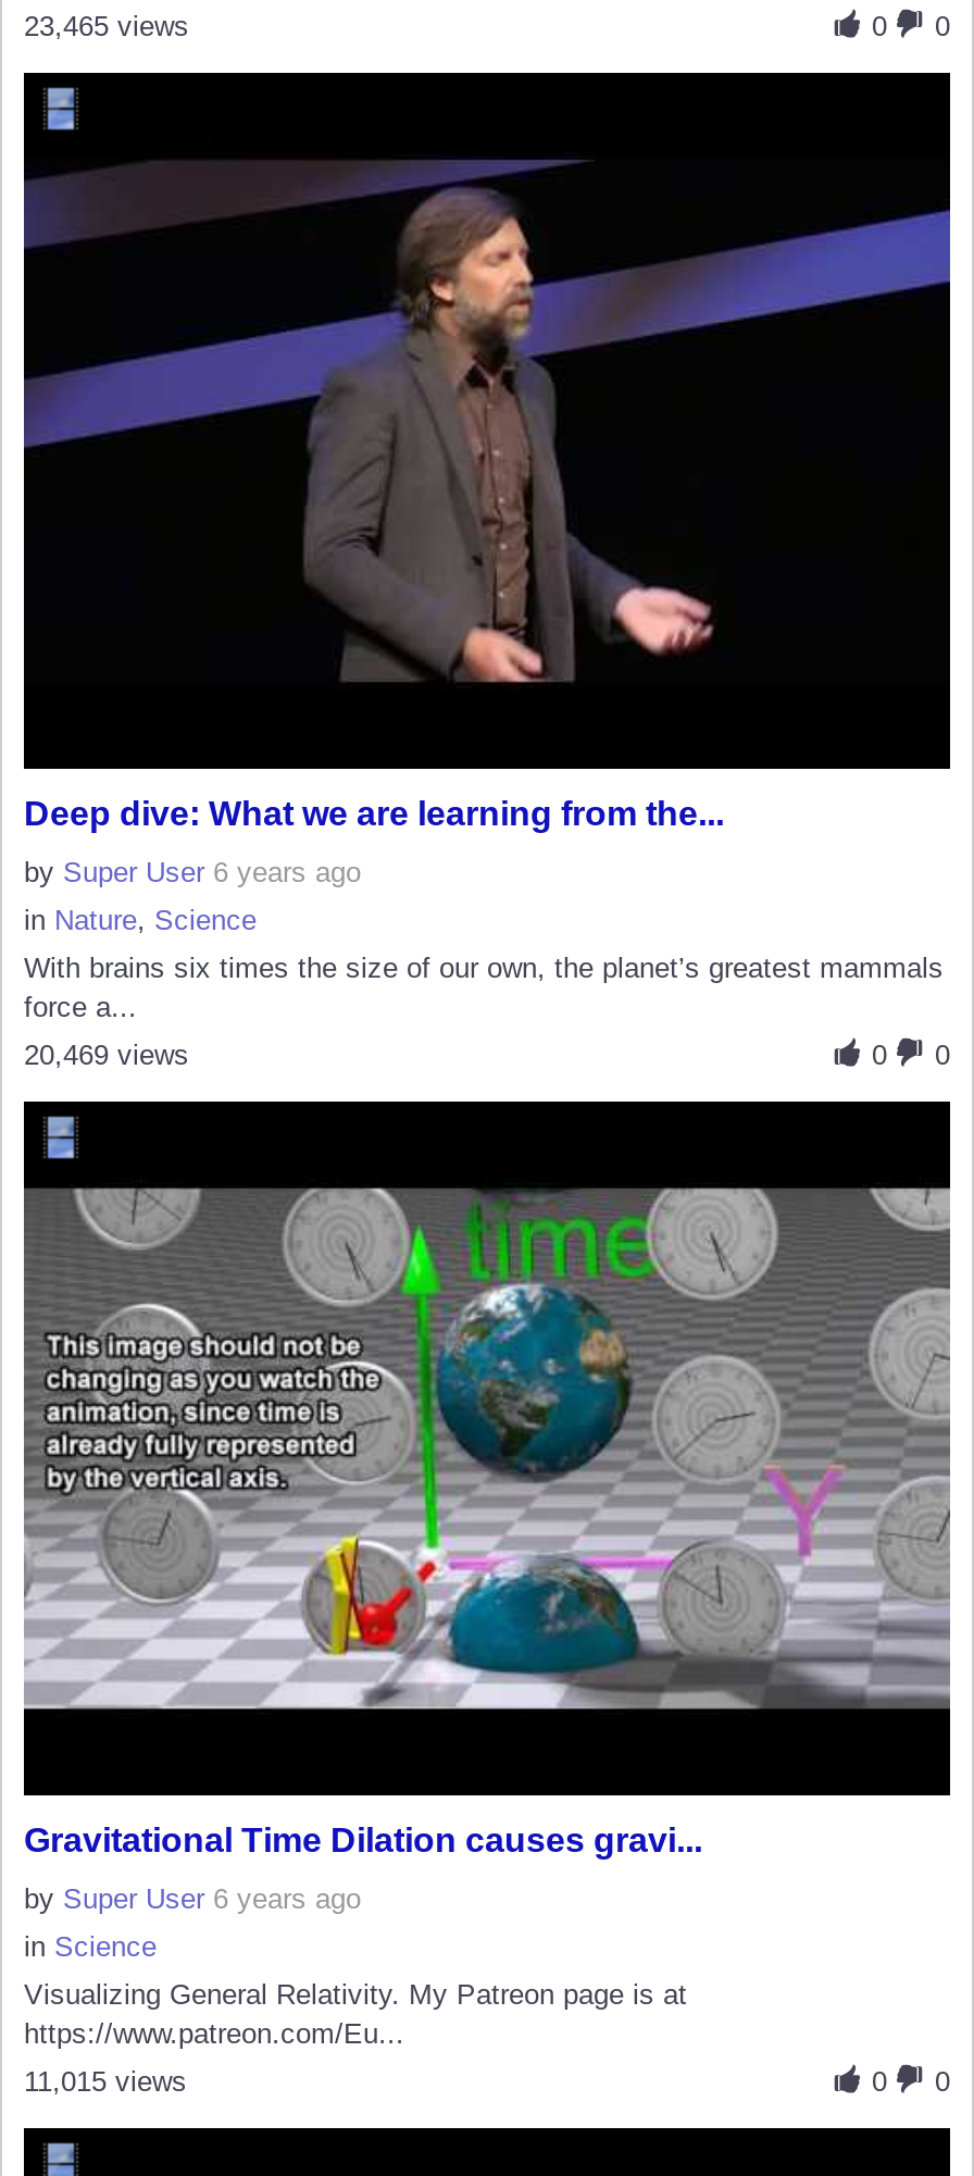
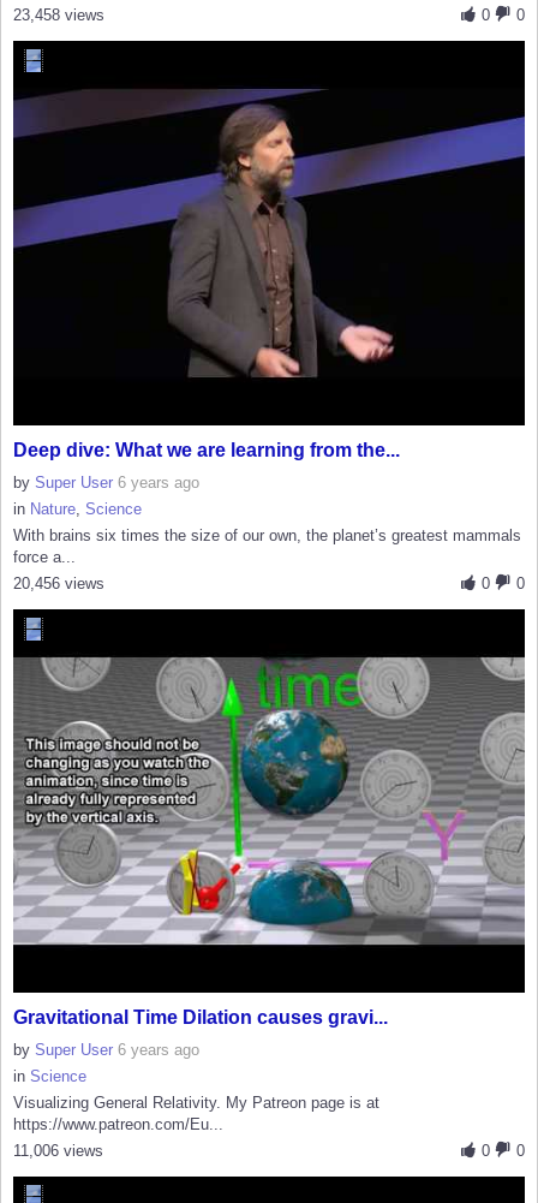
[24,10,189,42] 23,465 views -> [13,6,104,24] 23,458 views
[24,1037,189,1070] 20,469 views -> [13,574,104,592] 20,456 views
[24,2065,187,2098] 11,015 views -> [13,1142,103,1160] 11,006 views

